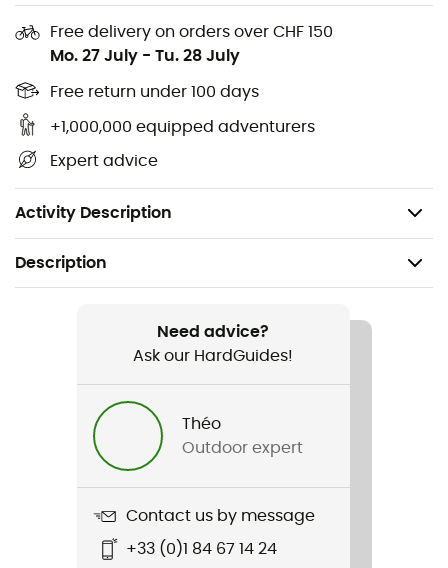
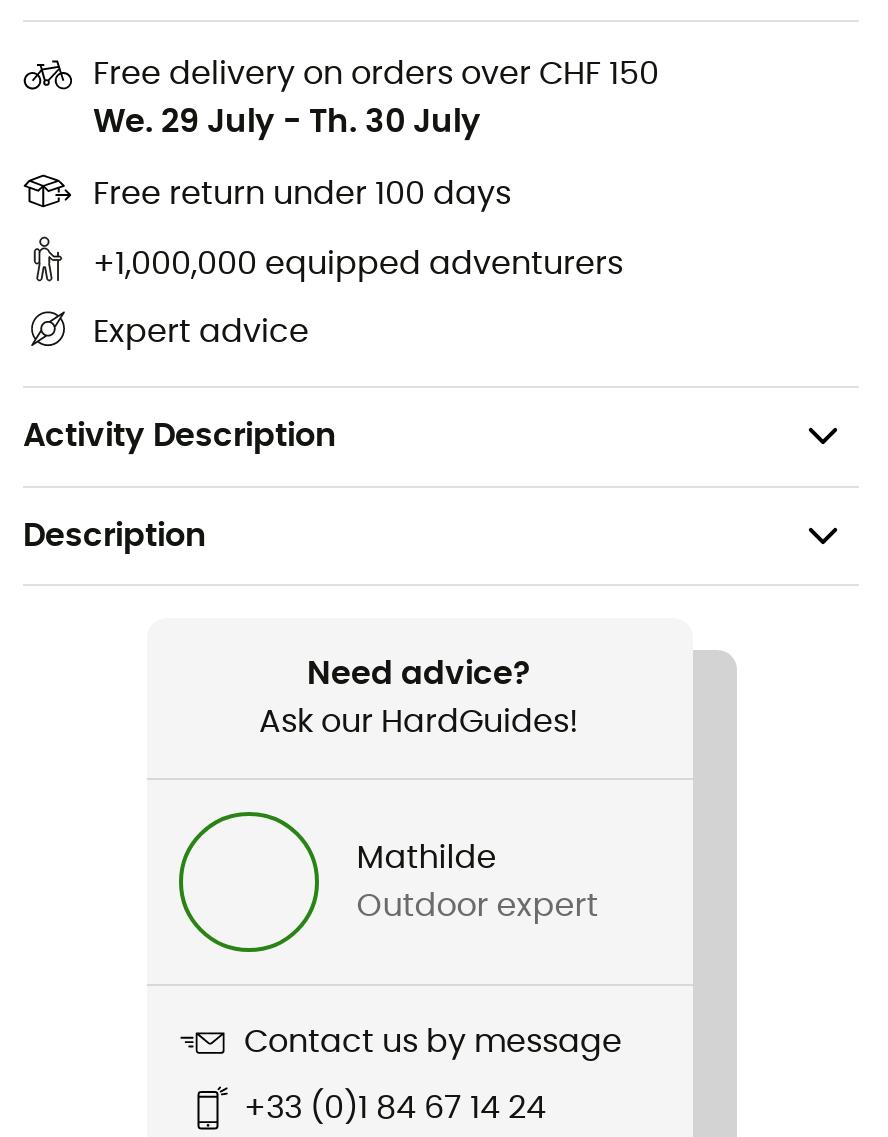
[50,48,240,64] Mo. 27 July - Tu. 28 July -> [93,106,481,138] We. 29 July - Th. 30 July
[182,416,221,432] Théo -> [356,841,496,873] Mathilde

